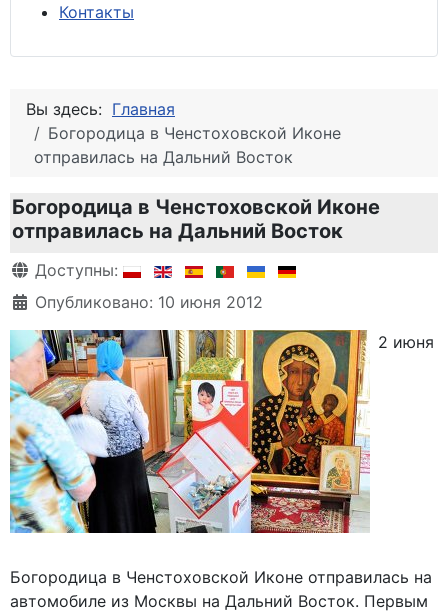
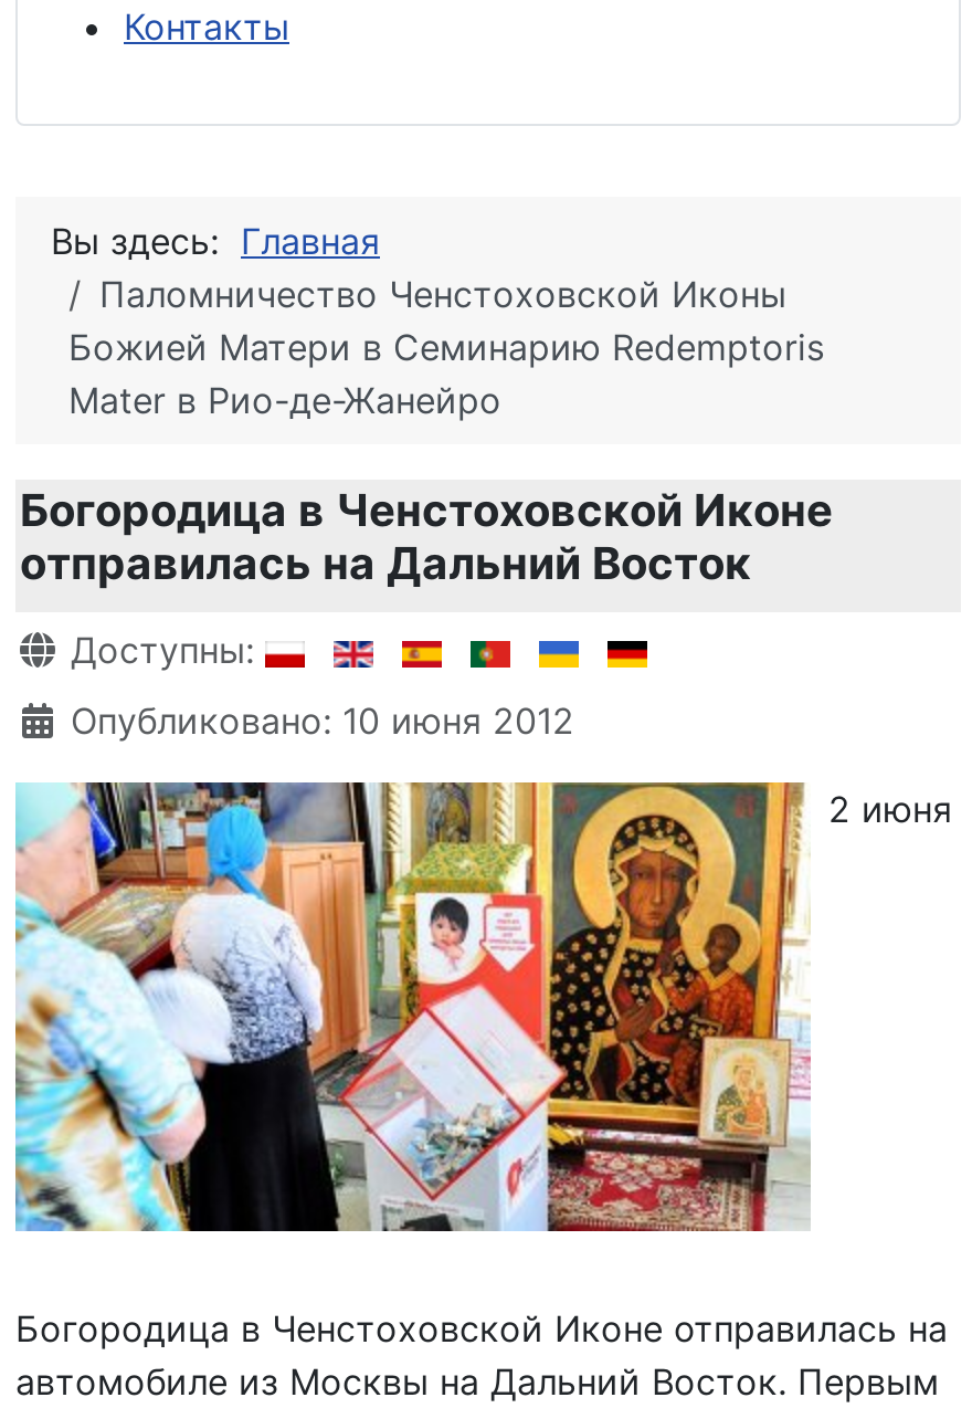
[34,123,341,167] Богородица в Ченстоховской Иконе | отправилась на Дальний Восток -> [68,272,824,422] Паломничество Ченстоховской Иконы | Божией Матери в Семинарию Redemptoris | Mater в Рио-де-Жанейро

